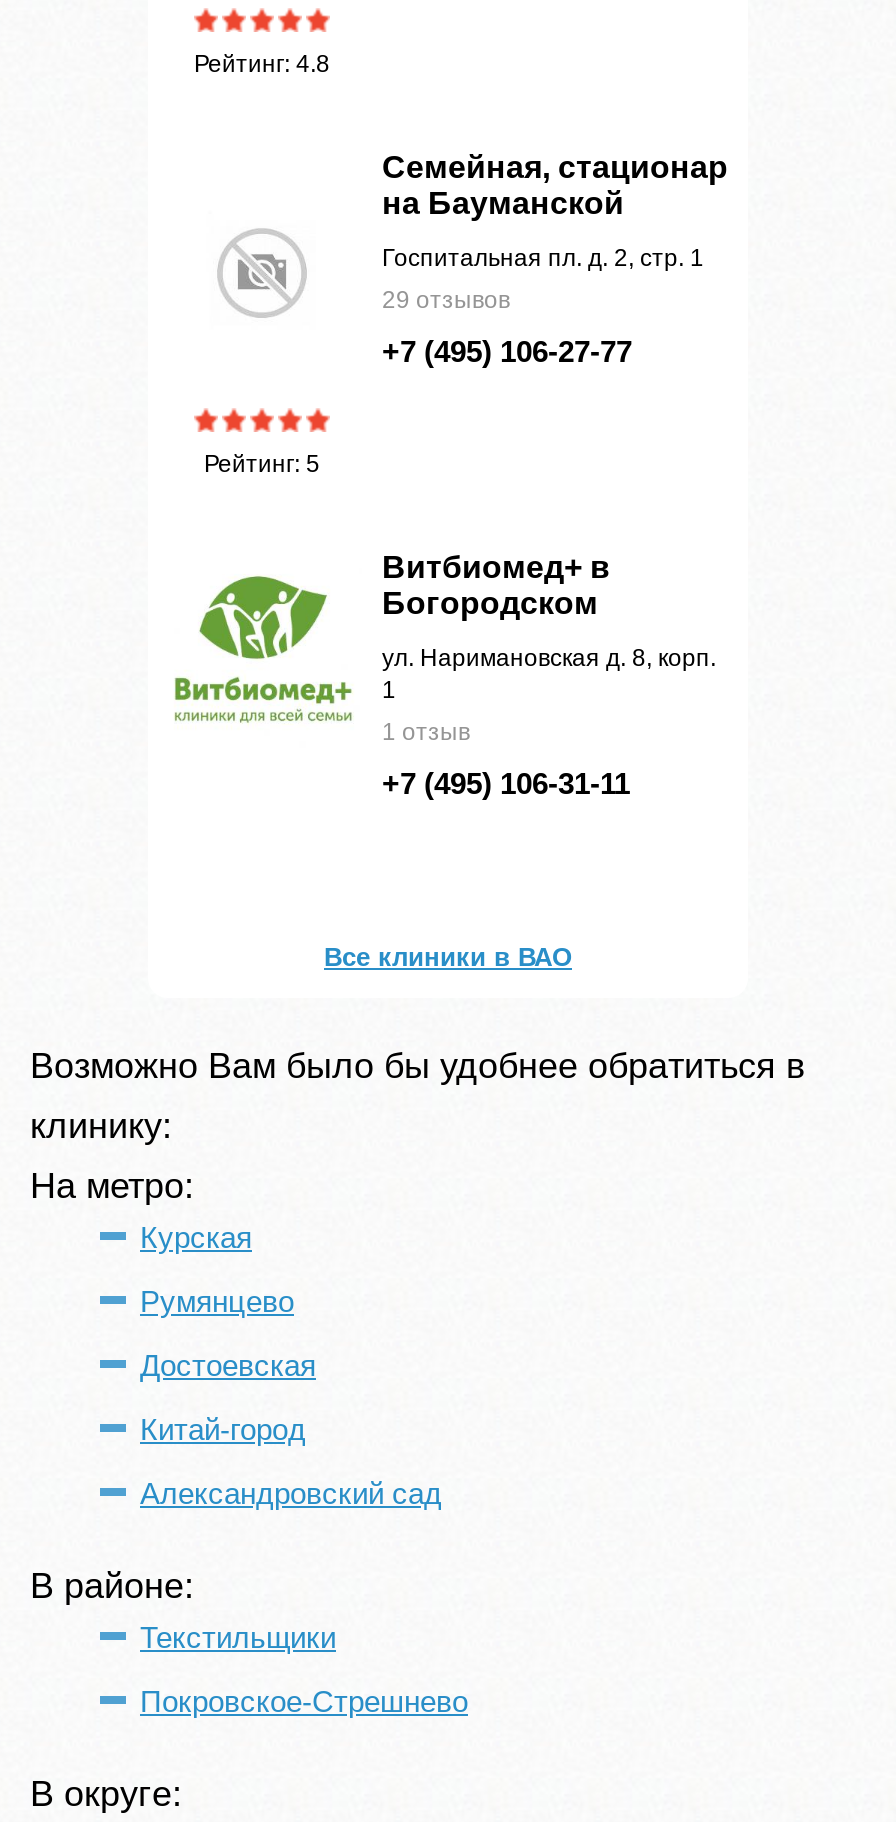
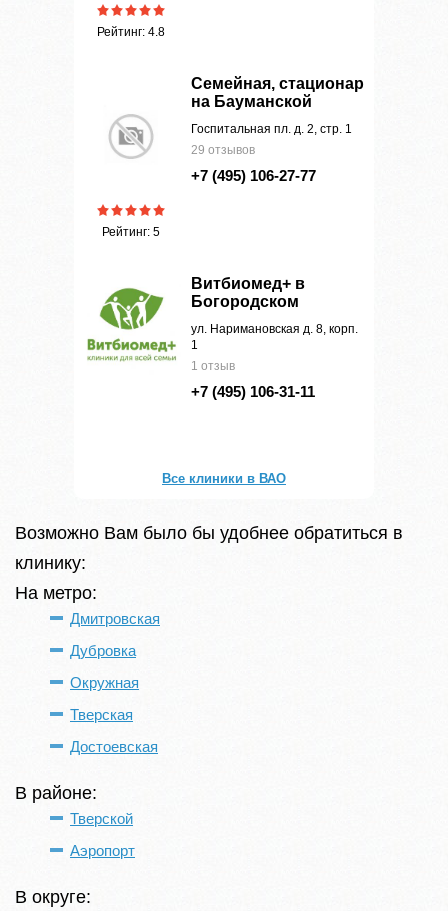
[140,1220,294,1318] Курская | Румянцево -> [70,610,160,723] Дмитровская | Дубровка | Окружная | Тверская
moved [140,1348,316,1382] -> [70,738,158,755]: Достоевская
[140,1412,442,1510] Китай-город | Александровский сад -> none
[140,1620,336,1654] Текстильщики -> [70,810,133,827] Тверской
[140,1684,468,1718] Покровское-Стрешнево -> [70,842,135,859] Аэропорт

